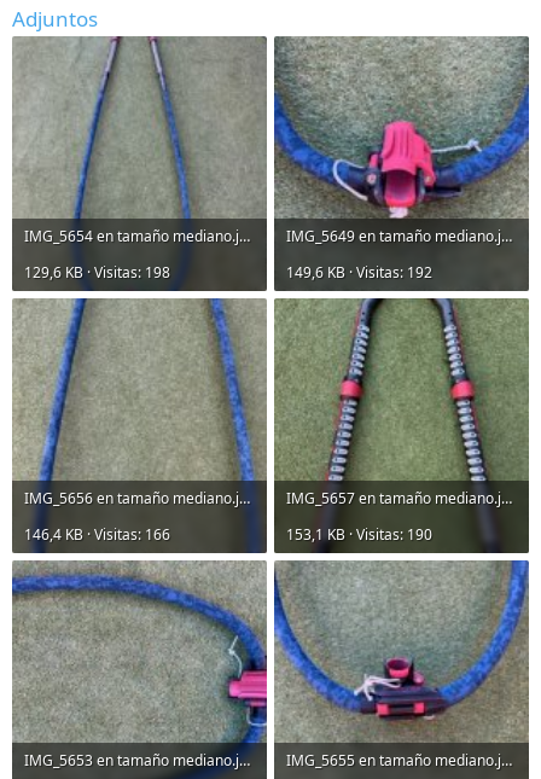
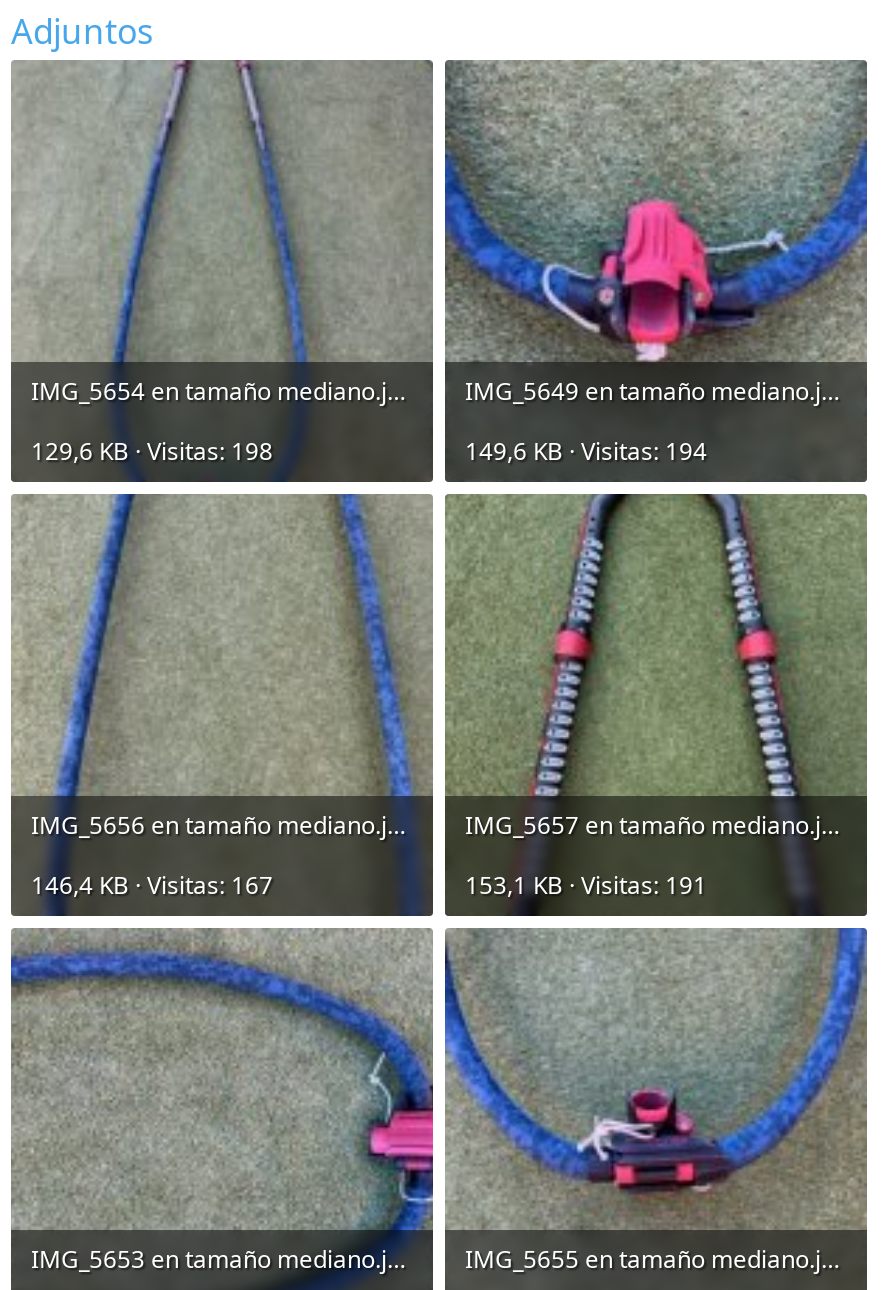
[286,261,432,282] 149,6 KB · Visitas: 192 -> [465,433,707,467] 149,6 KB · Visitas: 194
[24,524,170,544] 146,4 KB · Visitas: 166 -> [31,867,273,901] 146,4 KB · Visitas: 167
[286,524,432,544] 153,1 KB · Visitas: 190 -> [465,867,707,901] 153,1 KB · Visitas: 191

